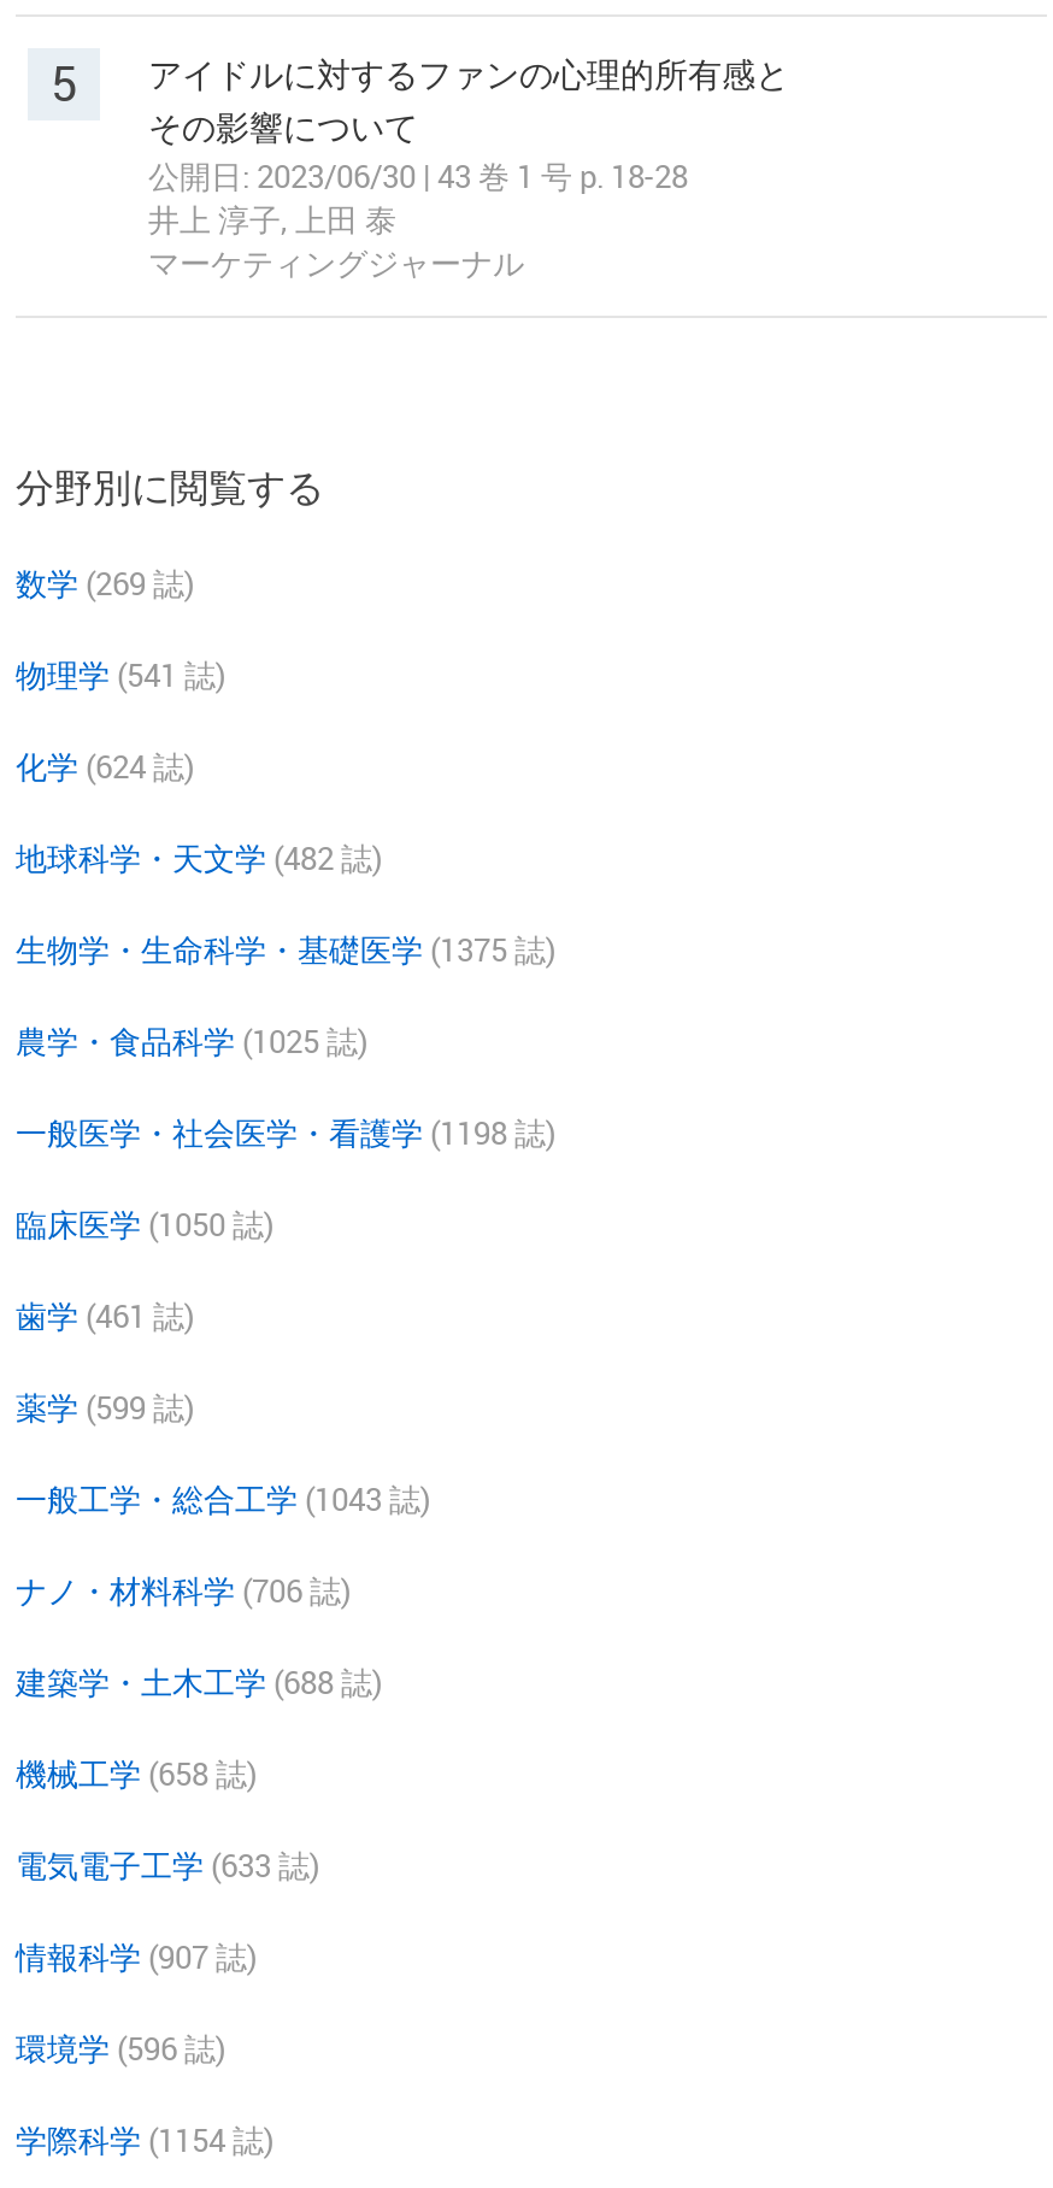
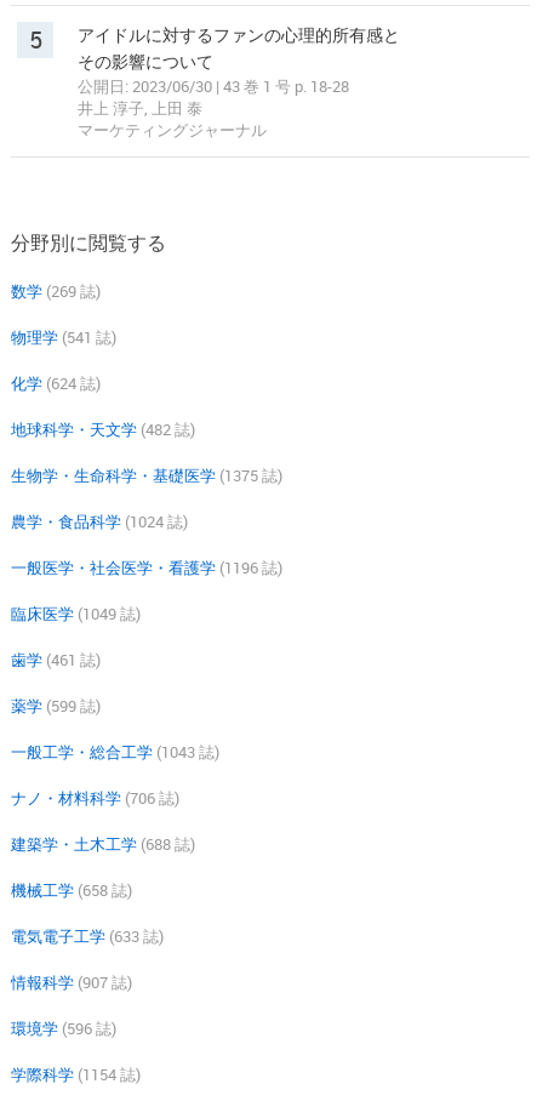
[16,1019,367,1063] 農学・食品科学 (1025 誌) -> [11,510,188,532] 農学・食品科学 (1024 誌)
[16,1111,555,1154] 一般医学・社会医学・看護学 (1198 誌) -> [11,557,282,578] 一般医学・社会医学・看護学 (1196 誌)
[16,1202,273,1246] 臨床医学 (1050 誌) -> [11,603,141,624] 臨床医学 (1049 誌)

